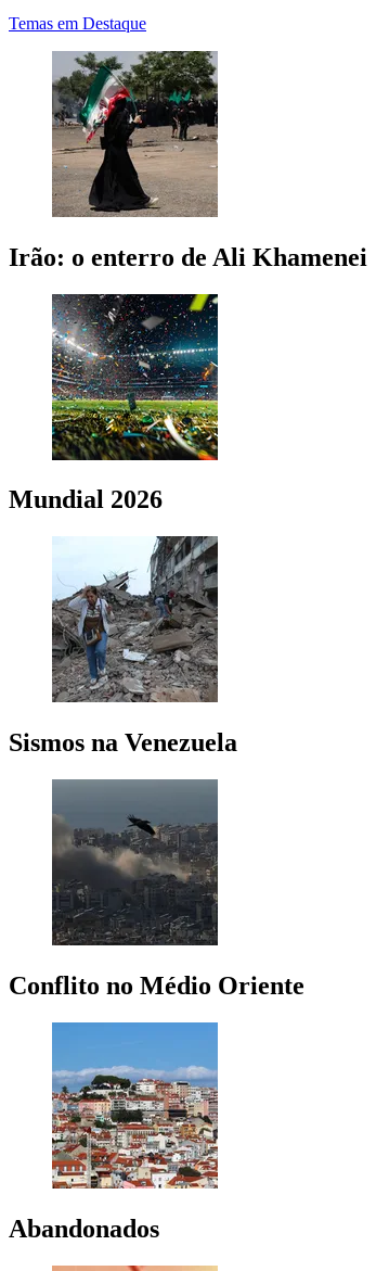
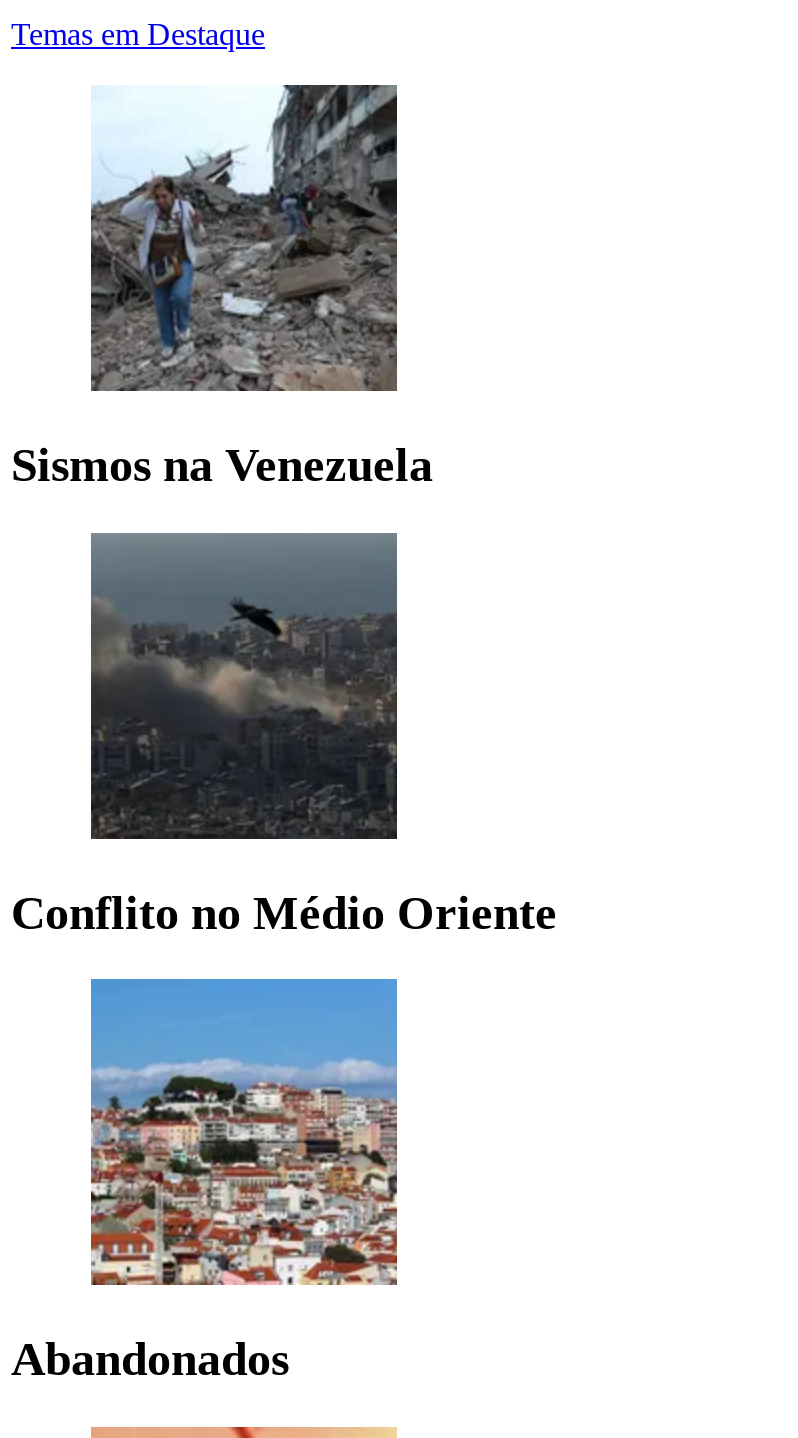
[9,50,367,271] [image] | Irão: o enterro de Ali Khamenei -> none
[9,293,219,514] [image] | Mundial 2026 -> none

